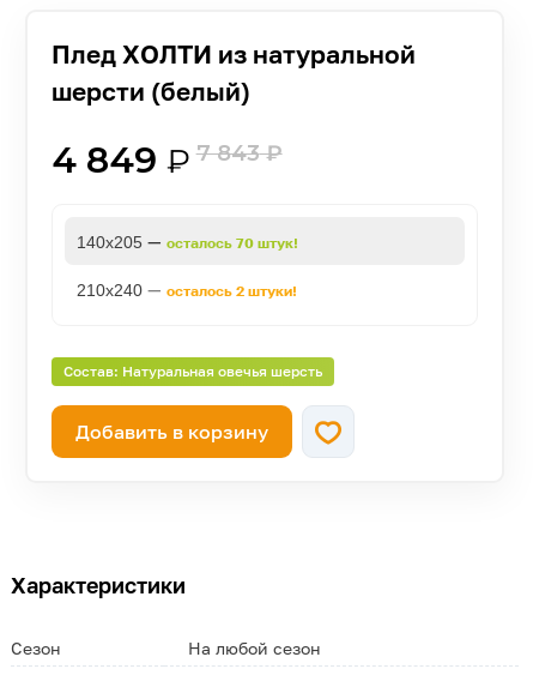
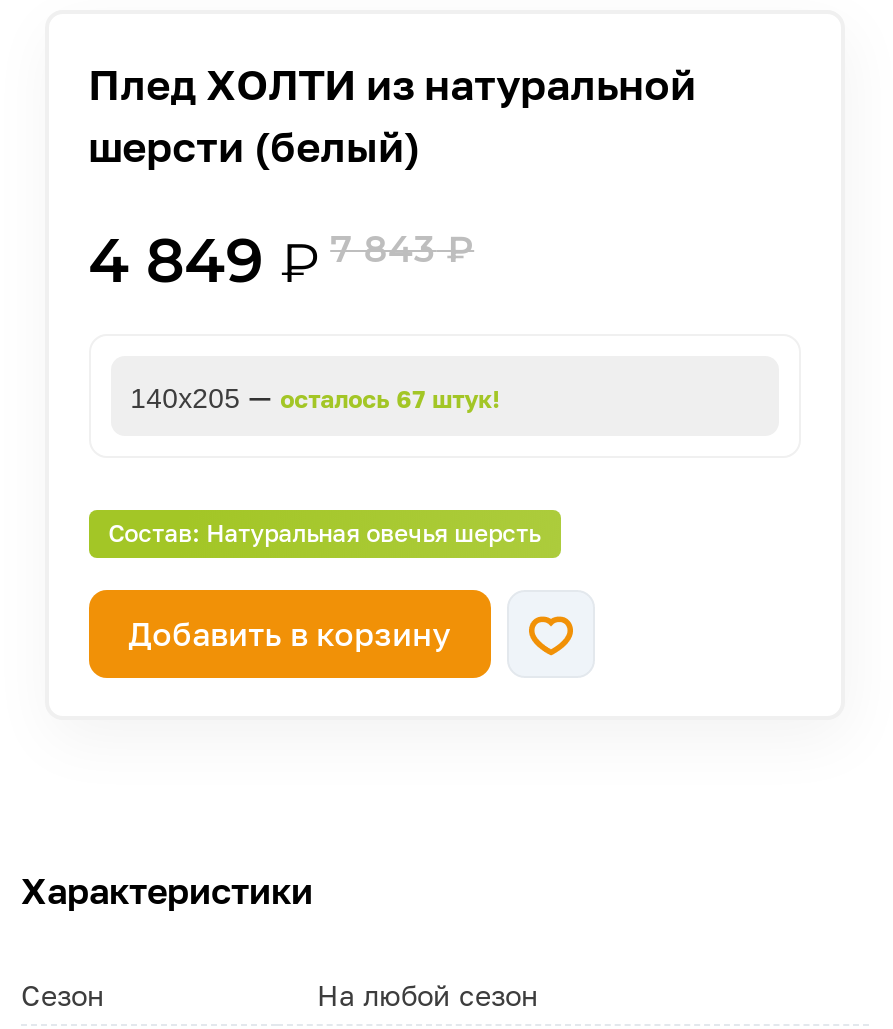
[76,229,298,301] 140х205 — осталось 70 штук! | 210х240 — осталось 2 штуки! -> [130,376,500,416] 140х205 — осталось 67 штук!

